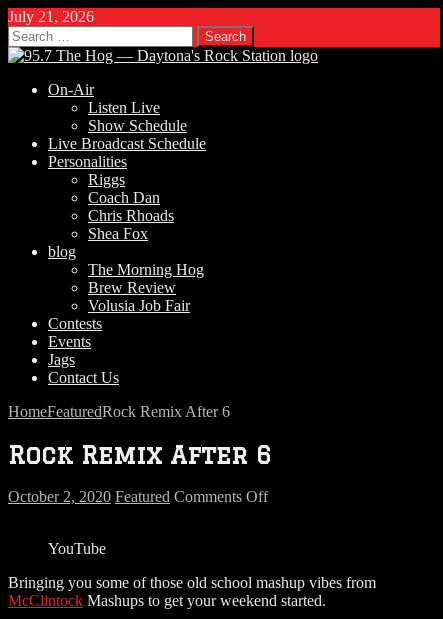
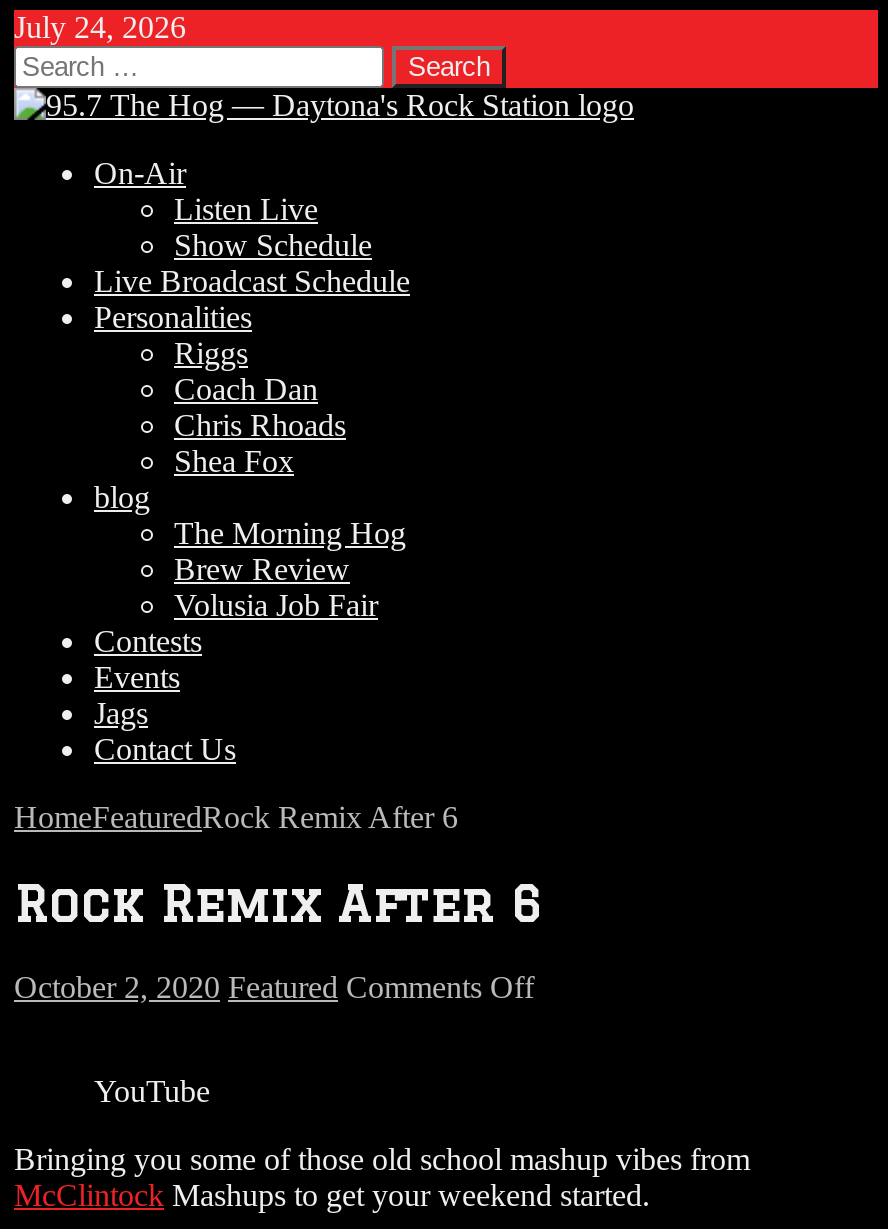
[8,8,94,25] July 21, 2026 -> [14,10,186,44] July 24, 2026

